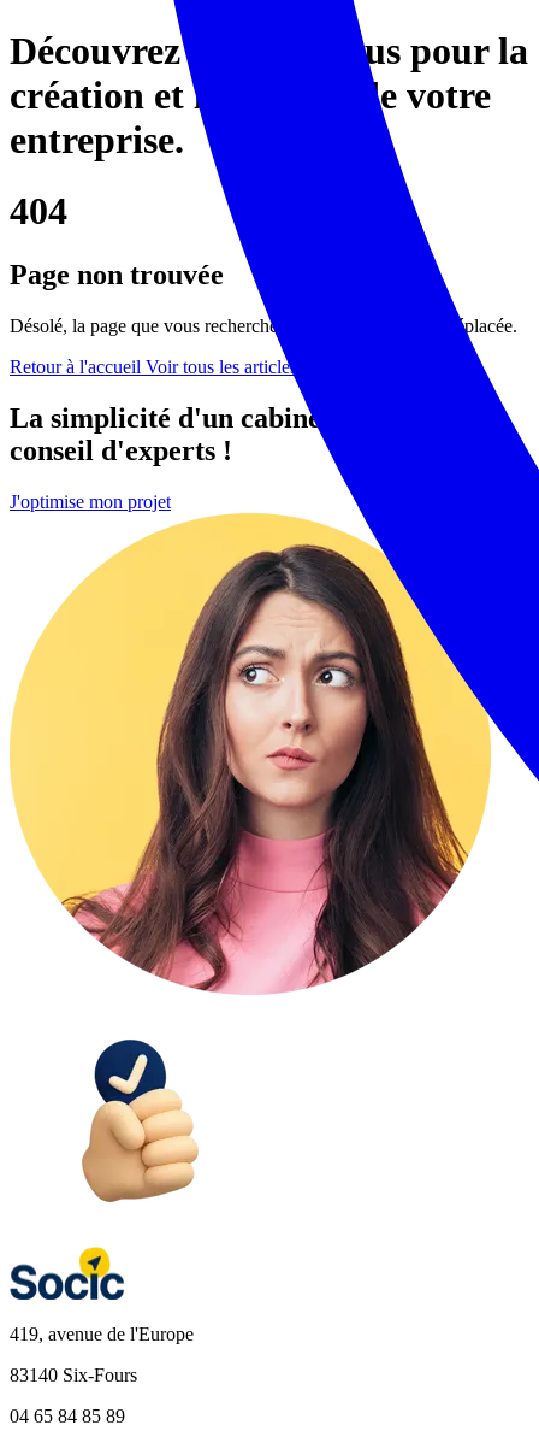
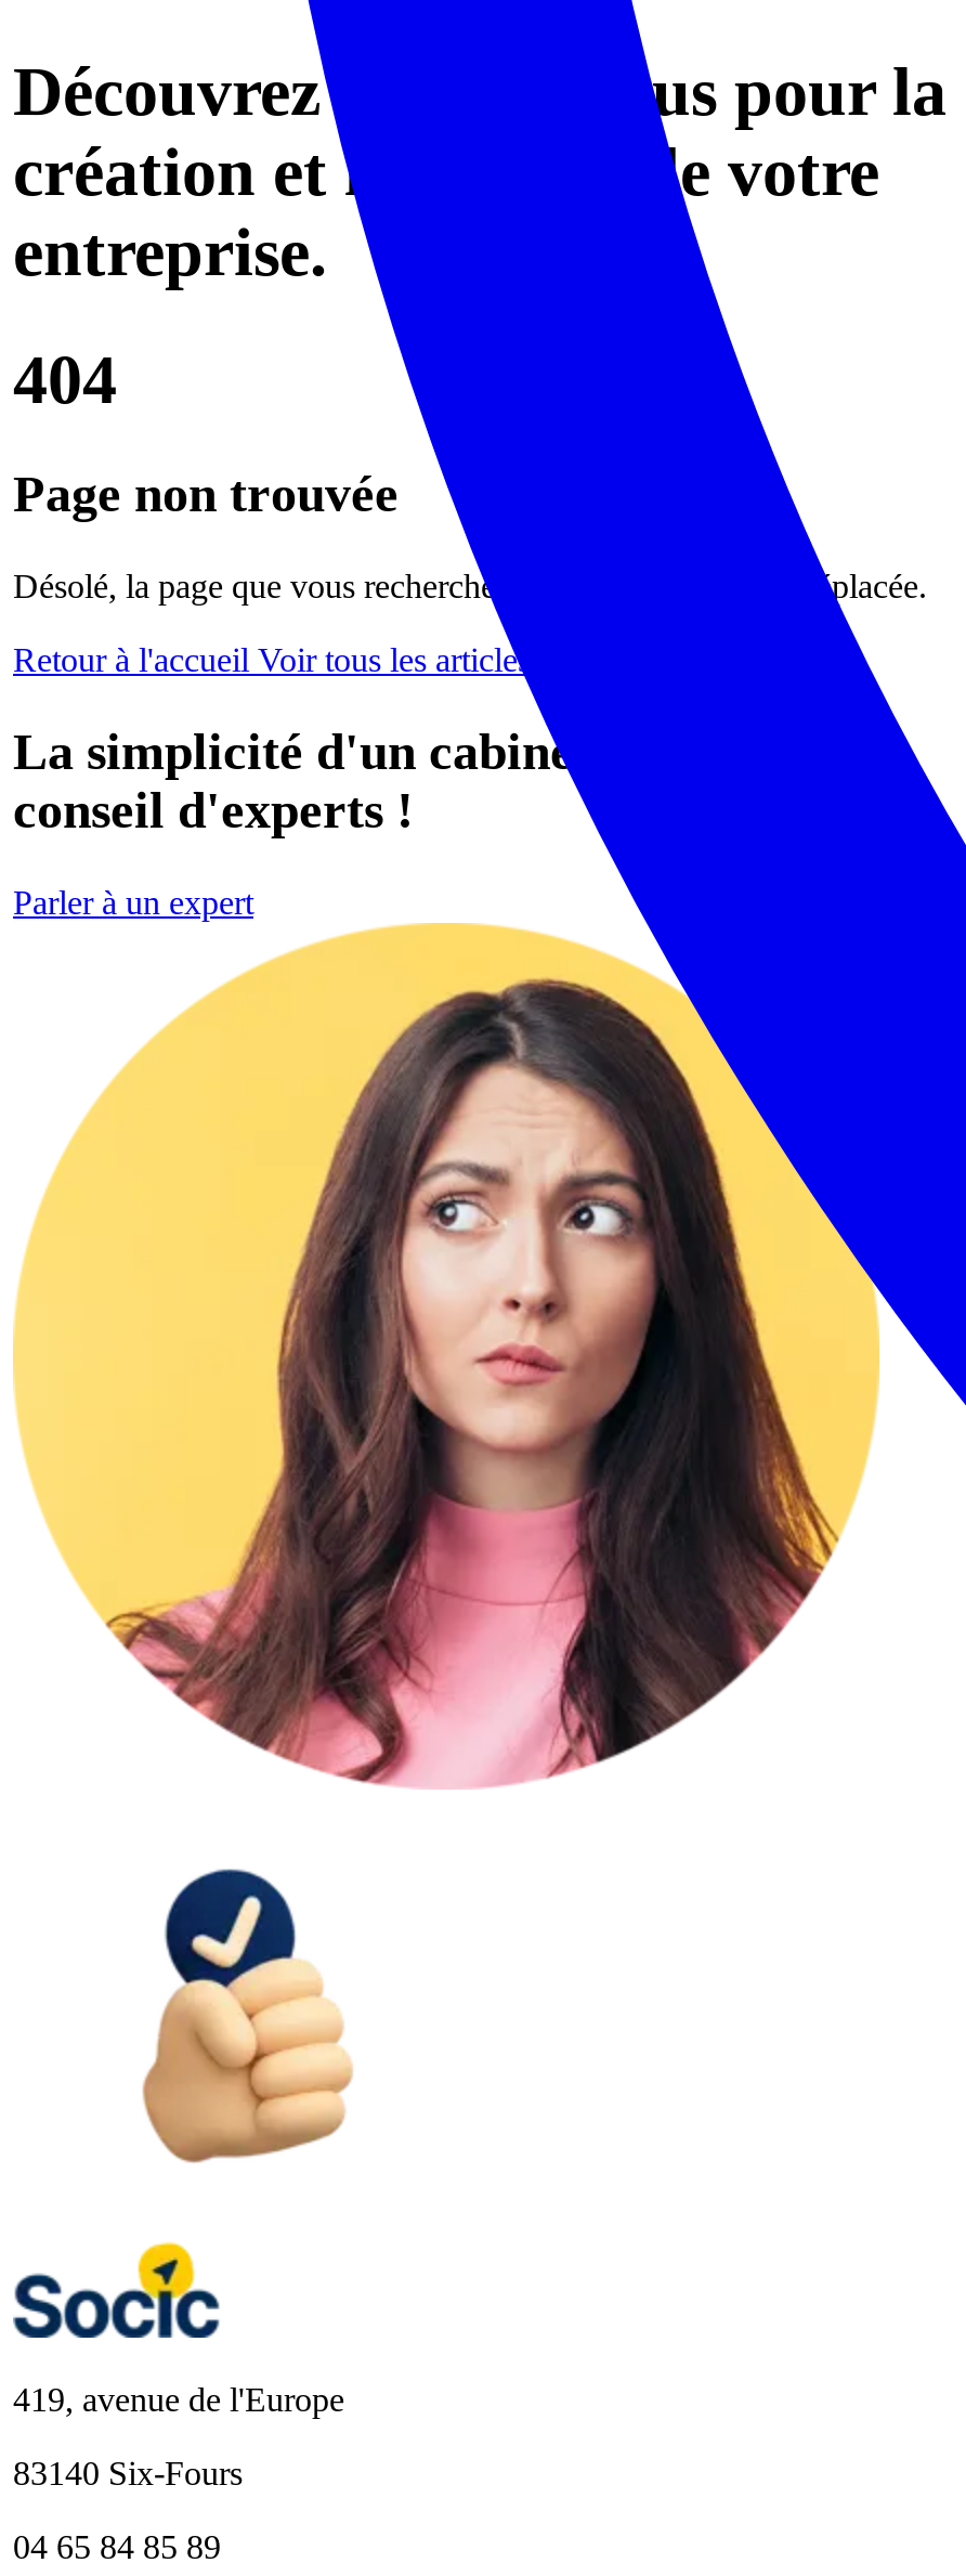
[10,491,171,512] J'optimise mon projet -> [13,884,253,921] Parler à un expert

